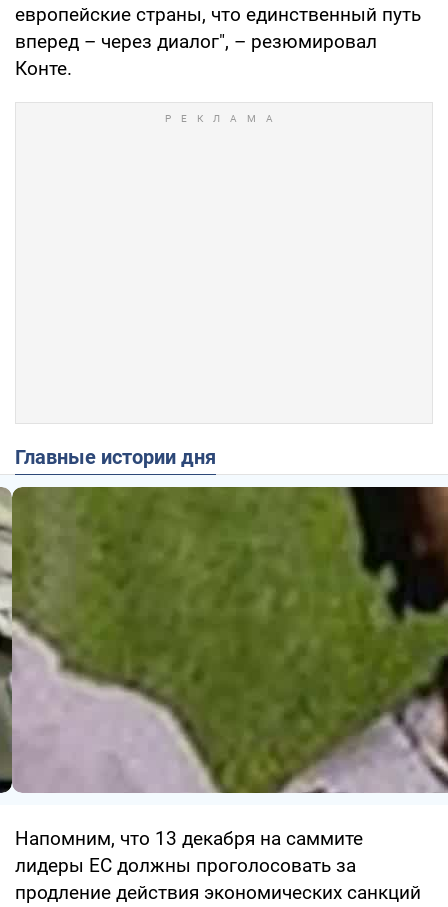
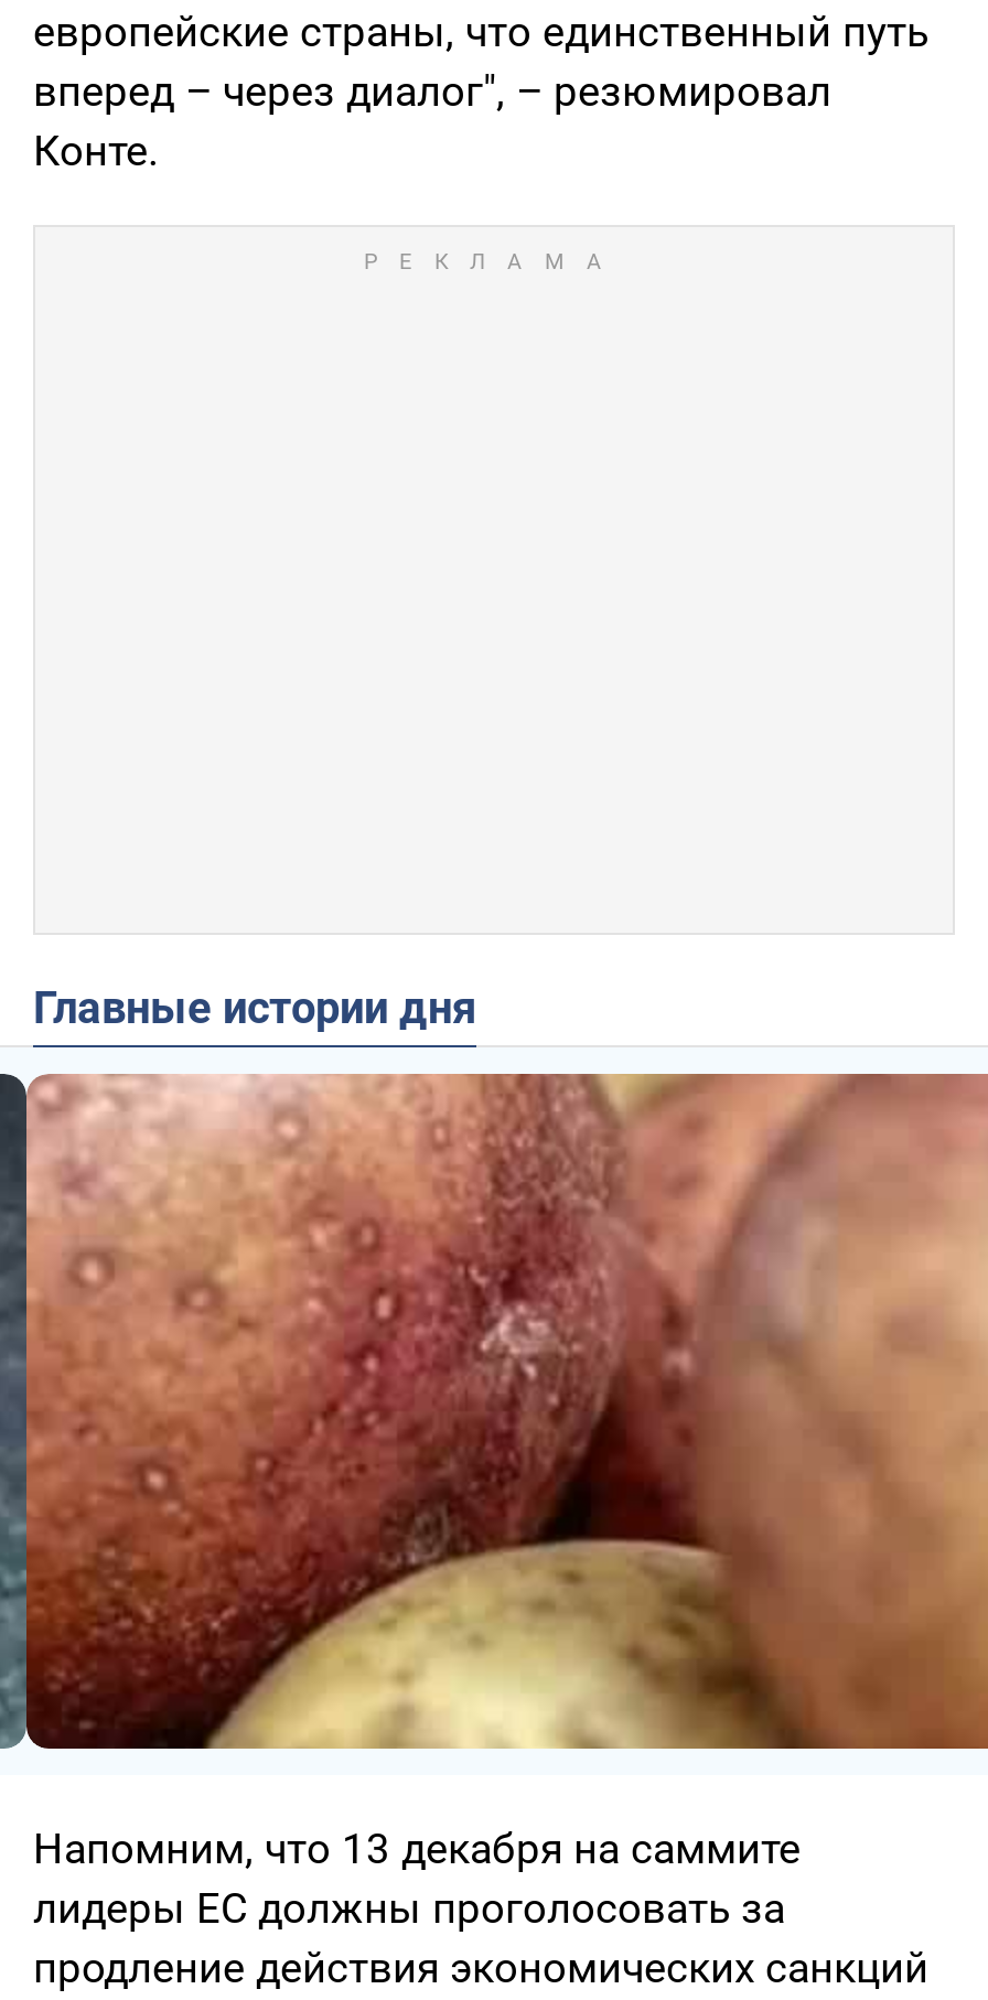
[3,486,445,794] [image] -> [7,1072,981,1751] [image]

